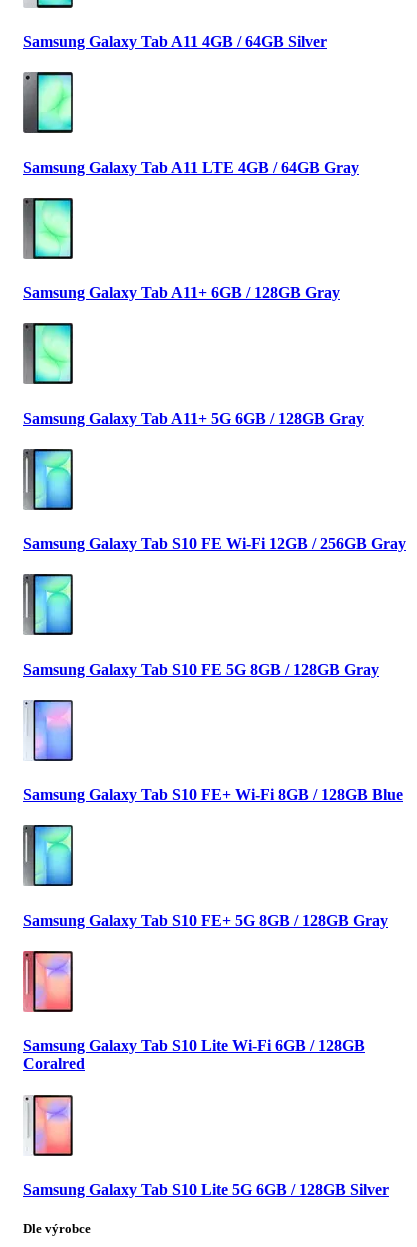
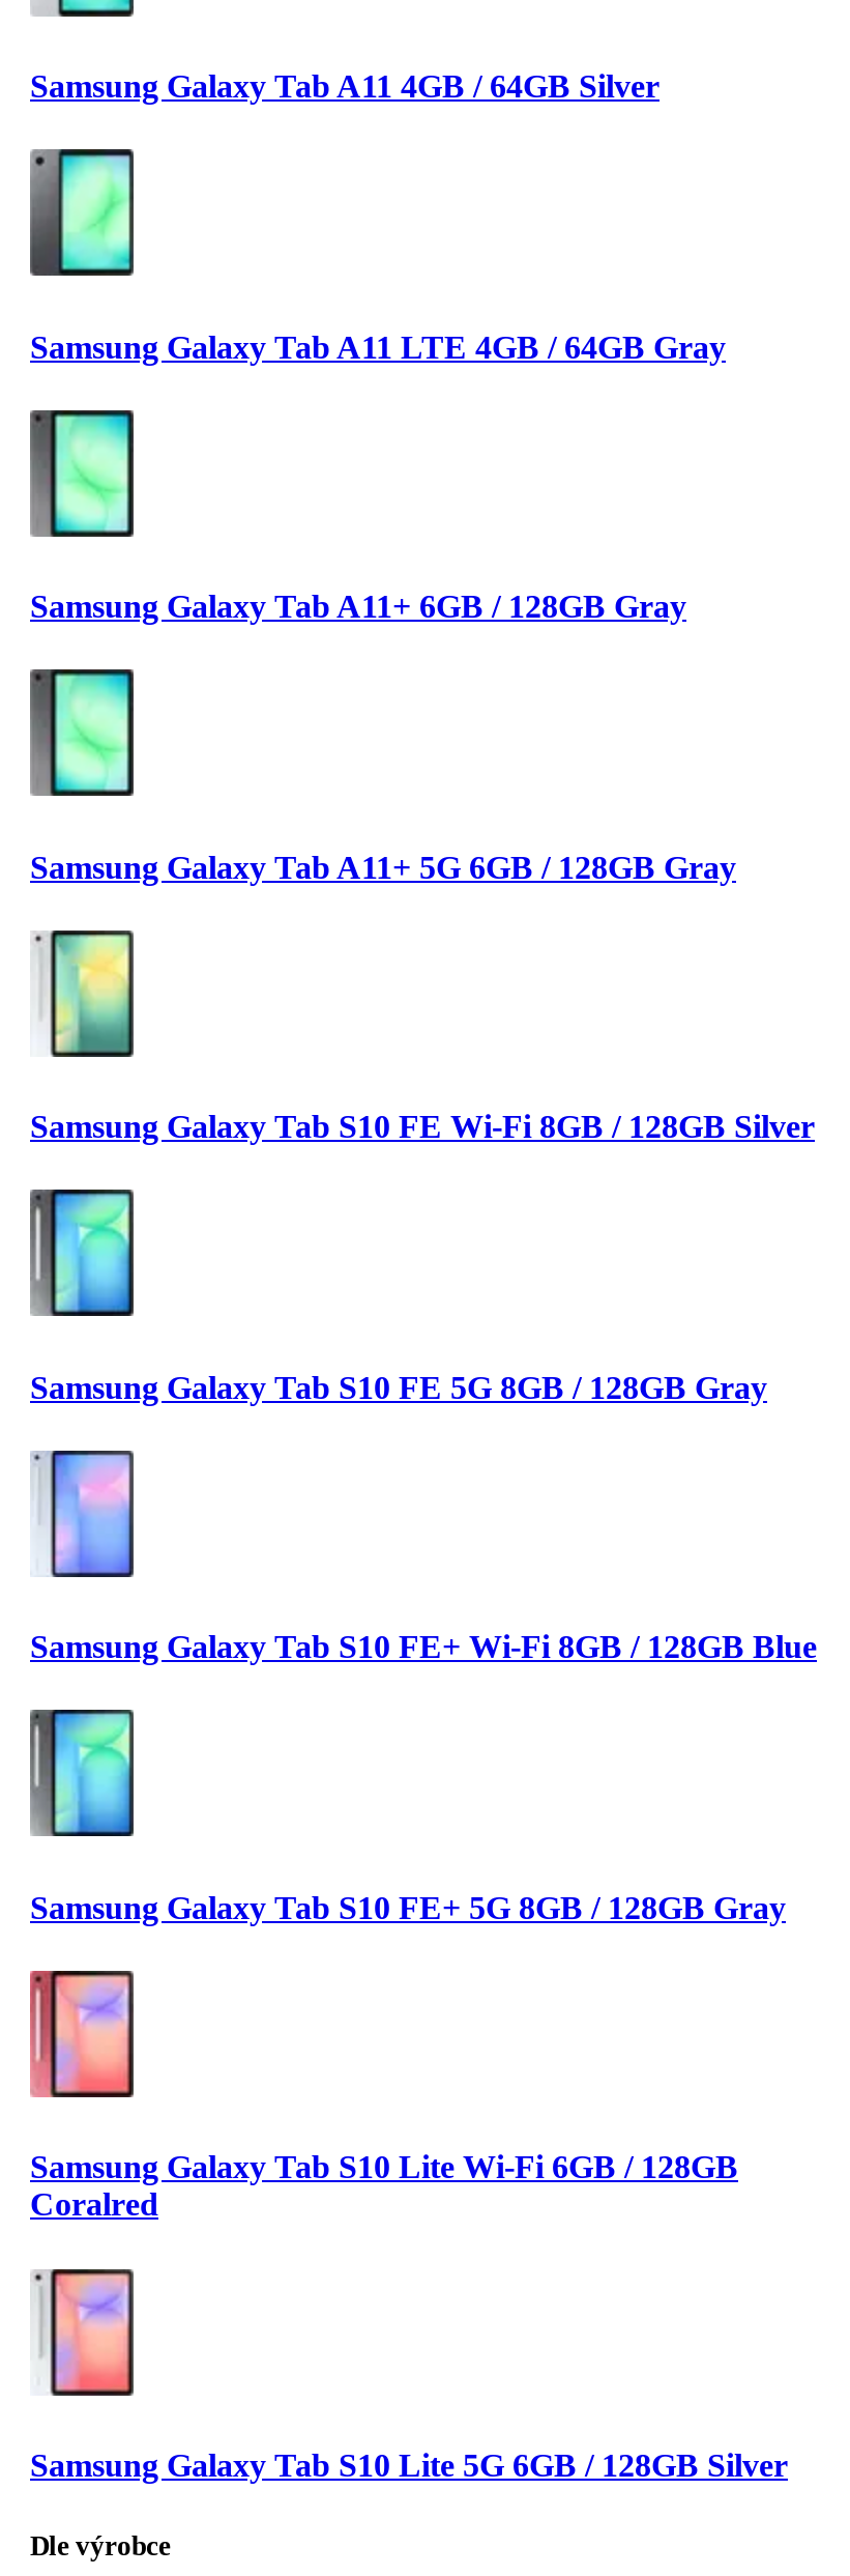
[22,449,406,552] [image] | Samsung Galaxy Tab S10 FE Wi-Fi 12GB / 256GB Gray -> [30,931,815,1144] [image] | Samsung Galaxy Tab S10 FE Wi-Fi 8GB / 128GB Silver

